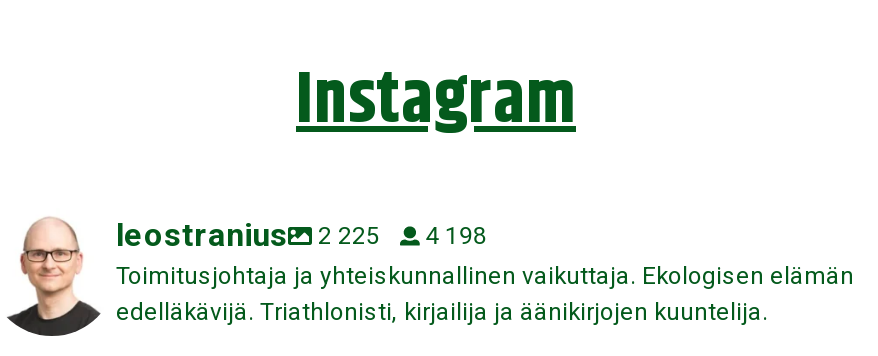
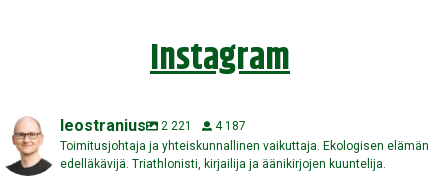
[318,222,380,250] 2 225 -> [161,119,192,133] 2 221
[425,222,487,250] 4 198 -> [215,119,246,133] 4 187

